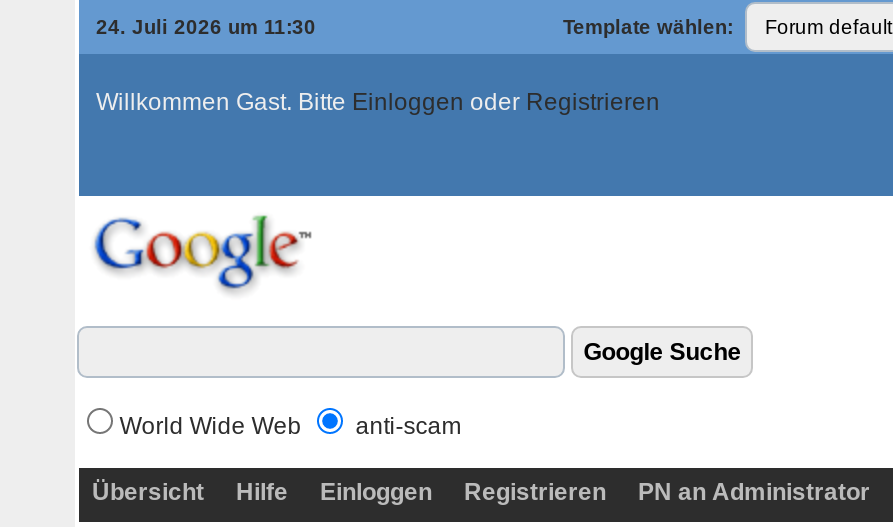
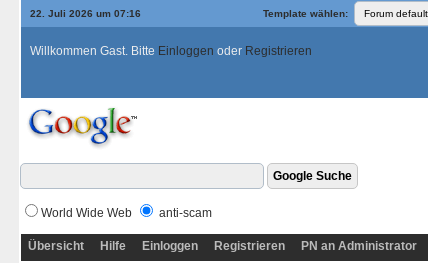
[96,16,316,38] 24. Juli 2026 um 11:30 -> [29,8,140,19] 22. Juli 2026 um 07:16

